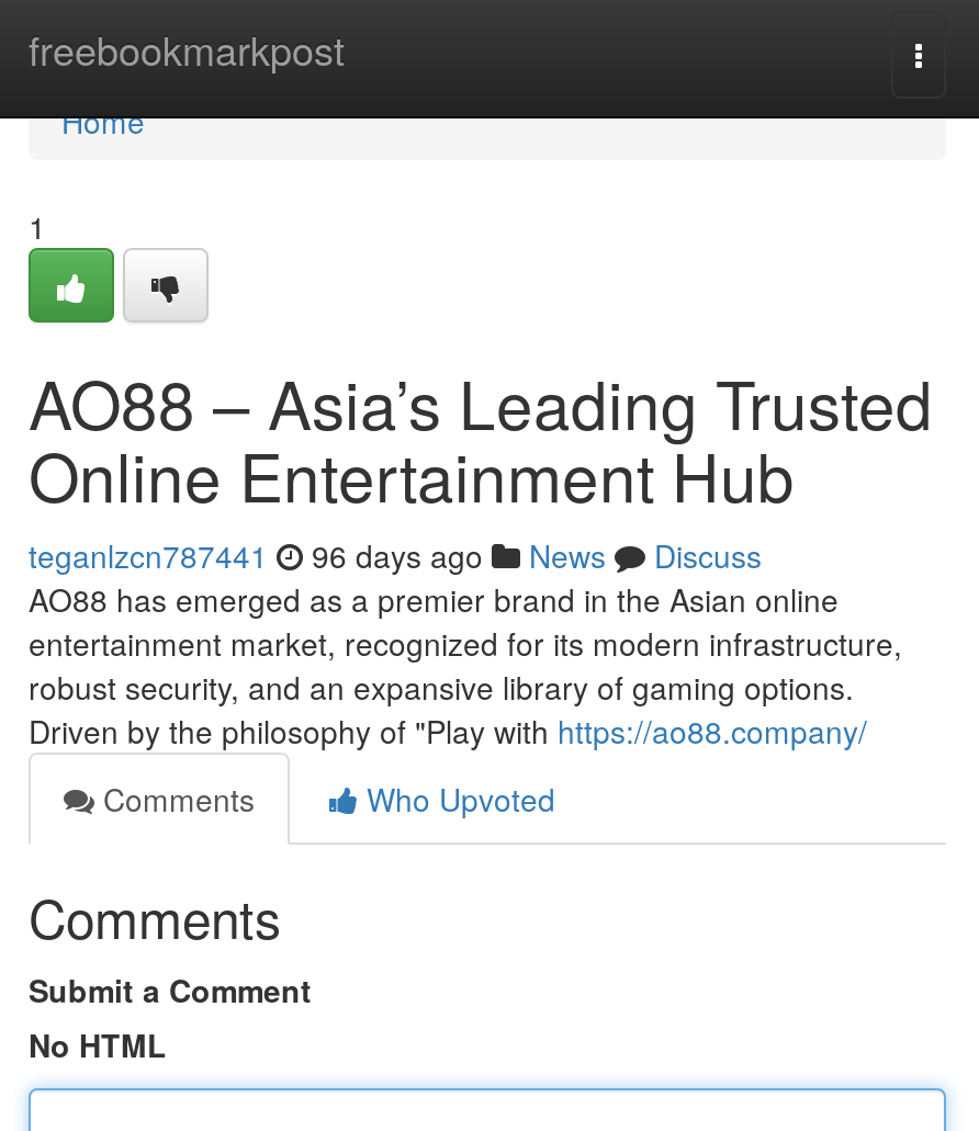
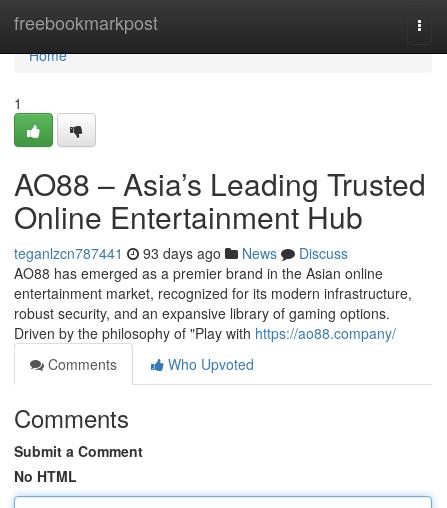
[29,533,762,577] teganlzcn787441 96 days ago News Discuss -> [14,243,348,263] teganlzcn787441 93 days ago News Discuss

